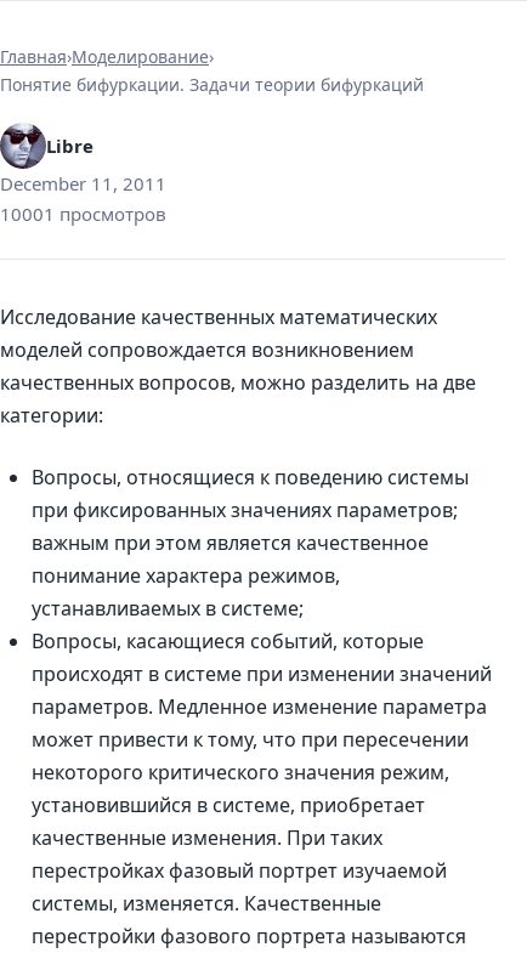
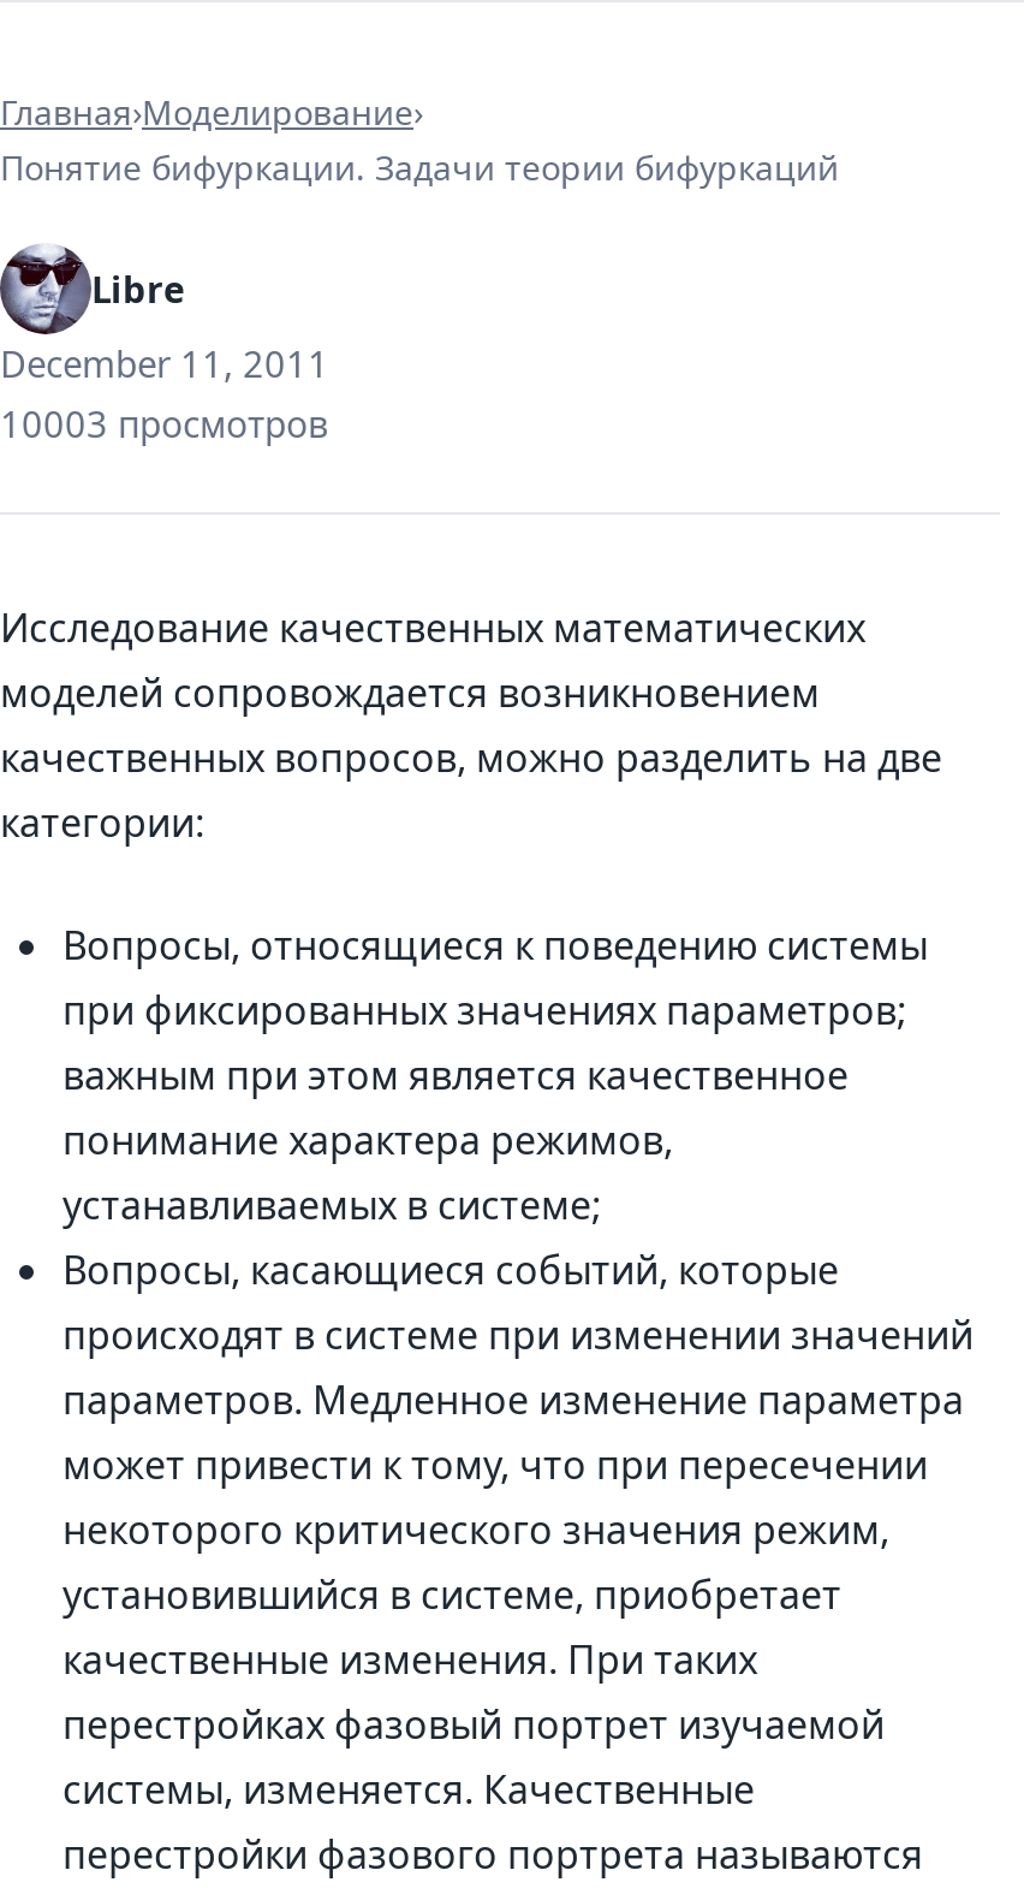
[0,202,166,226] 10001 просмотров -> [0,399,329,447] 10003 просмотров

